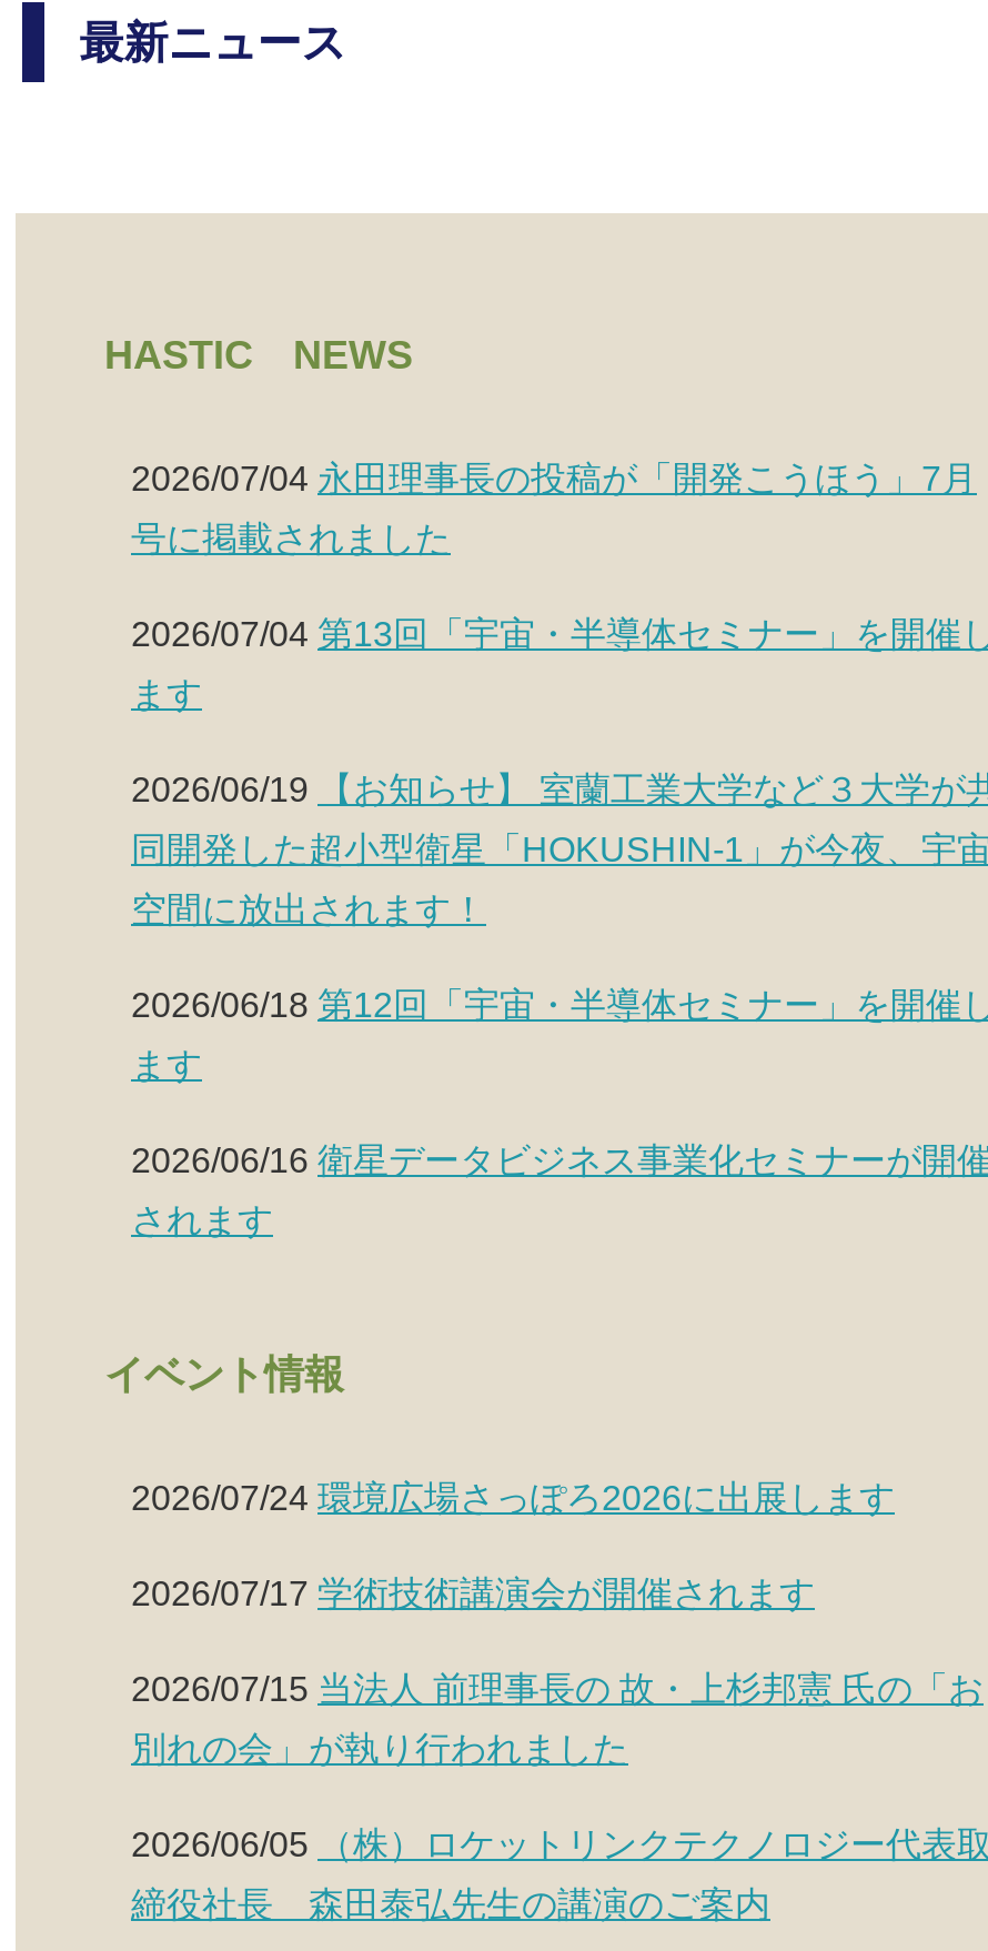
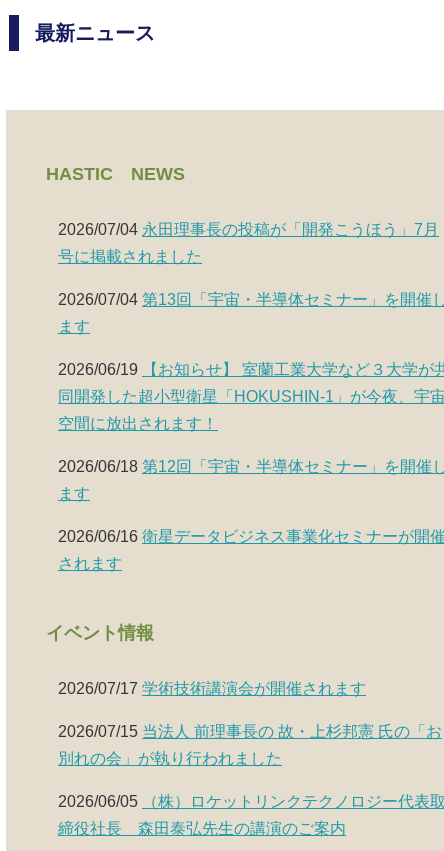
[131,1478,895,1516] 2026/07/24環境広場さっぽろ2026に出展します -> none

